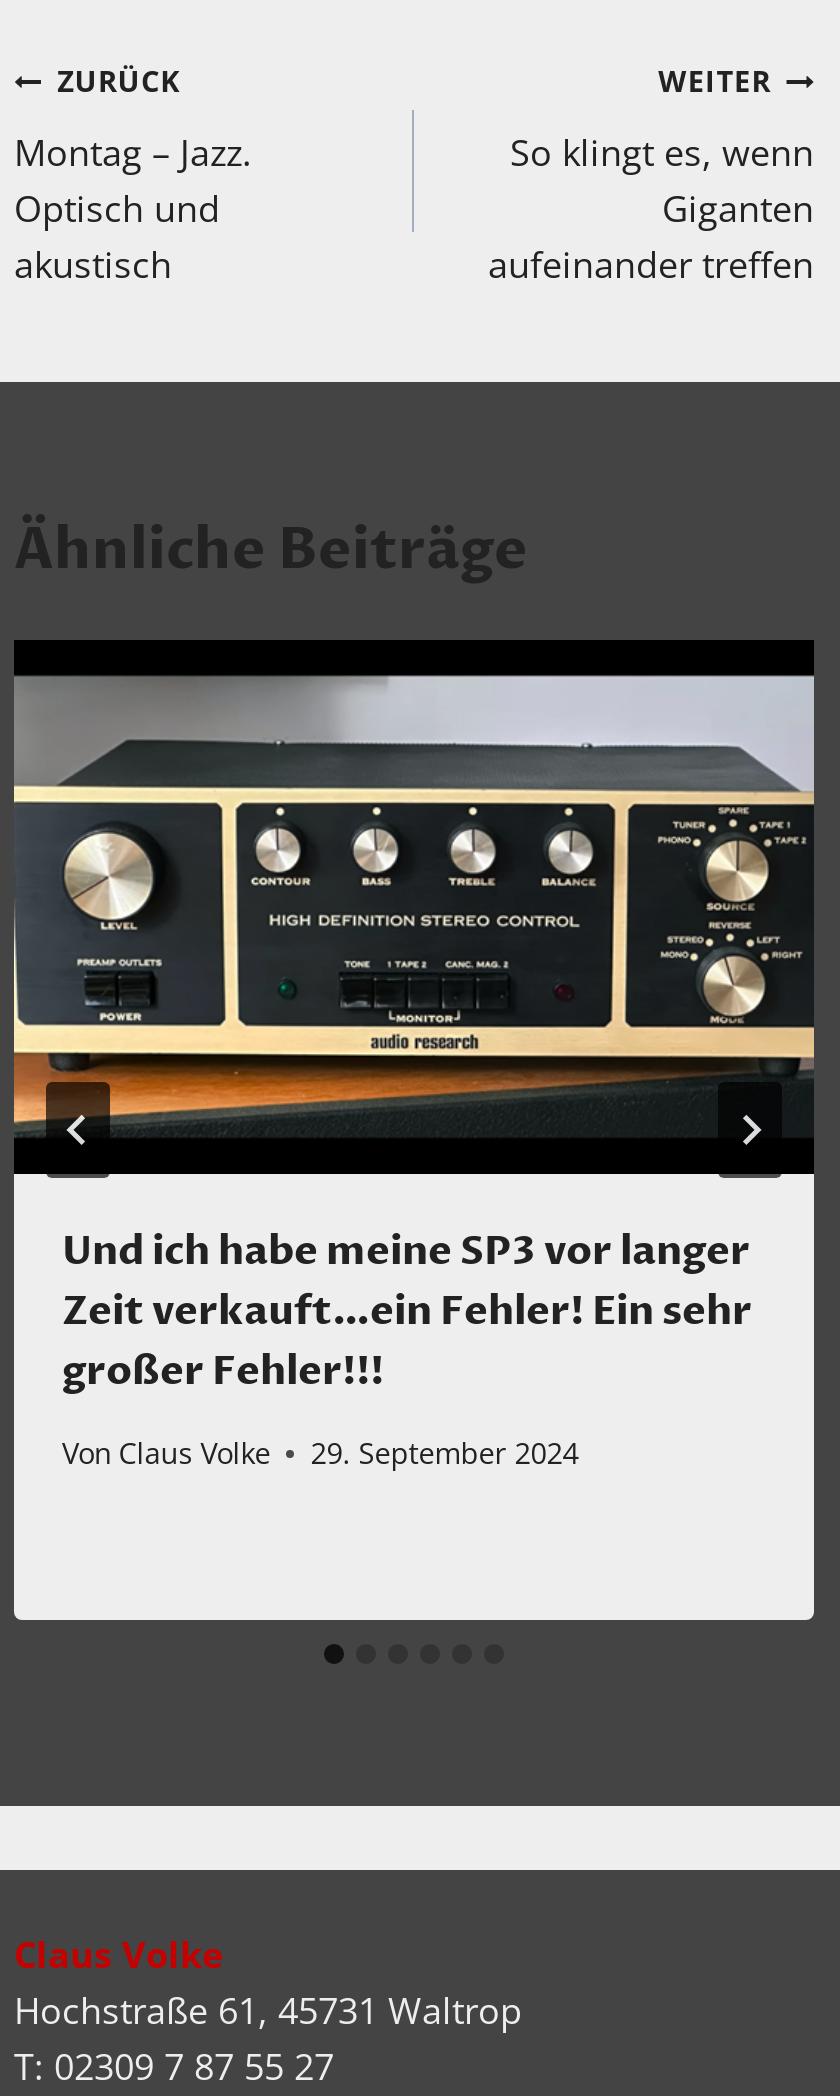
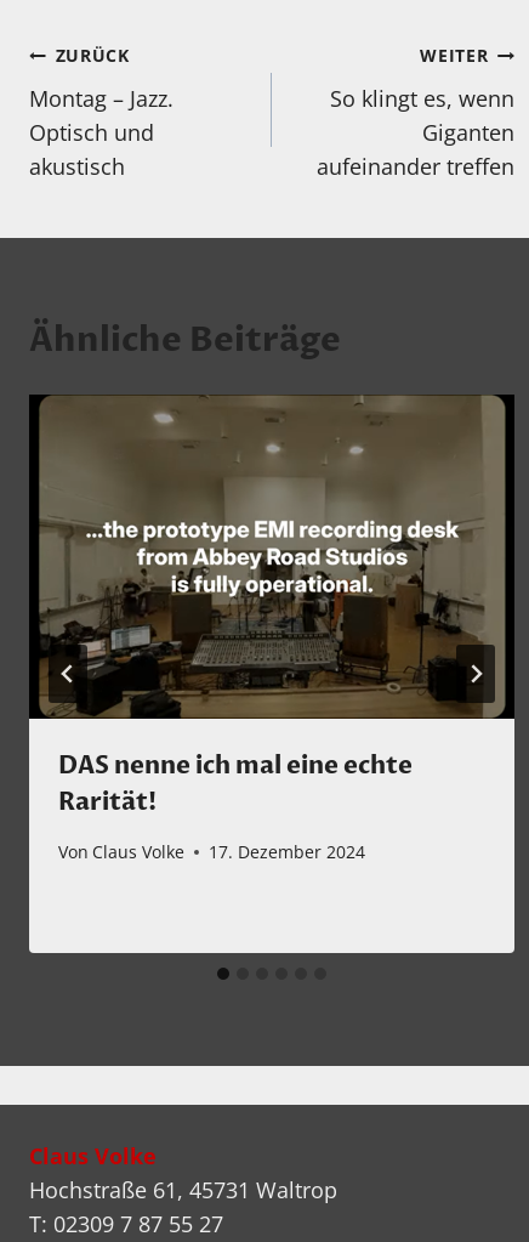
[12,640,816,1398] [image] | Und ich habe meine SP3 vor langer | Zeit verkauft…ein Fehler! Ein sehr | großer Fehler!!! -> [28,395,514,818] [image] | DAS nenne ich mal eine echte | Rarität!
[62,1434,578,1472] Von Claus Volke 29. September 2024 -> [58,840,365,863] Von Claus Volke 17. Dezember 2024

